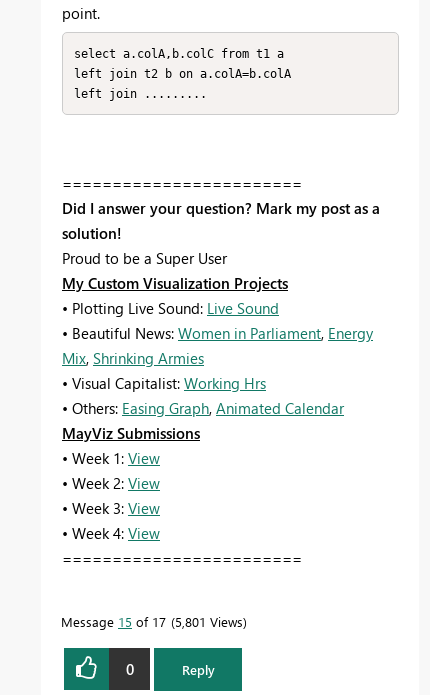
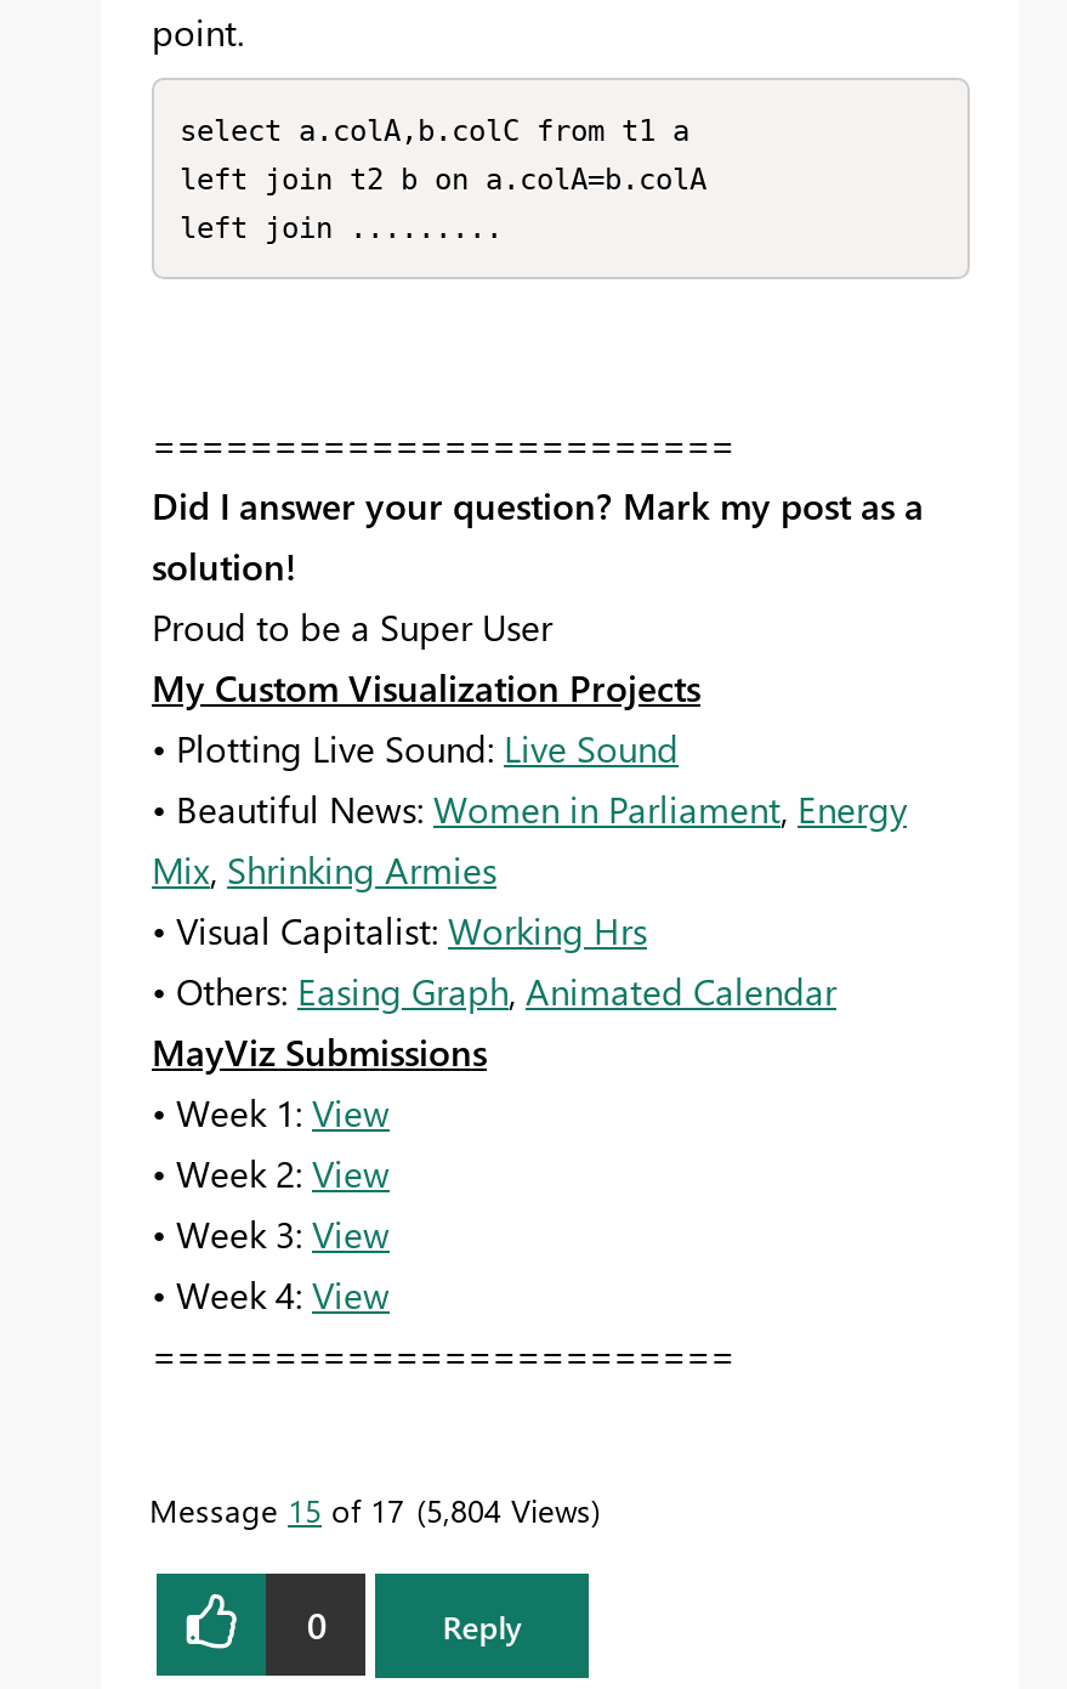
[61,613,243,630] Message 15 of 17 5,801 Views -> [149,1490,591,1531] Message 15 of 17 5,804 Views

